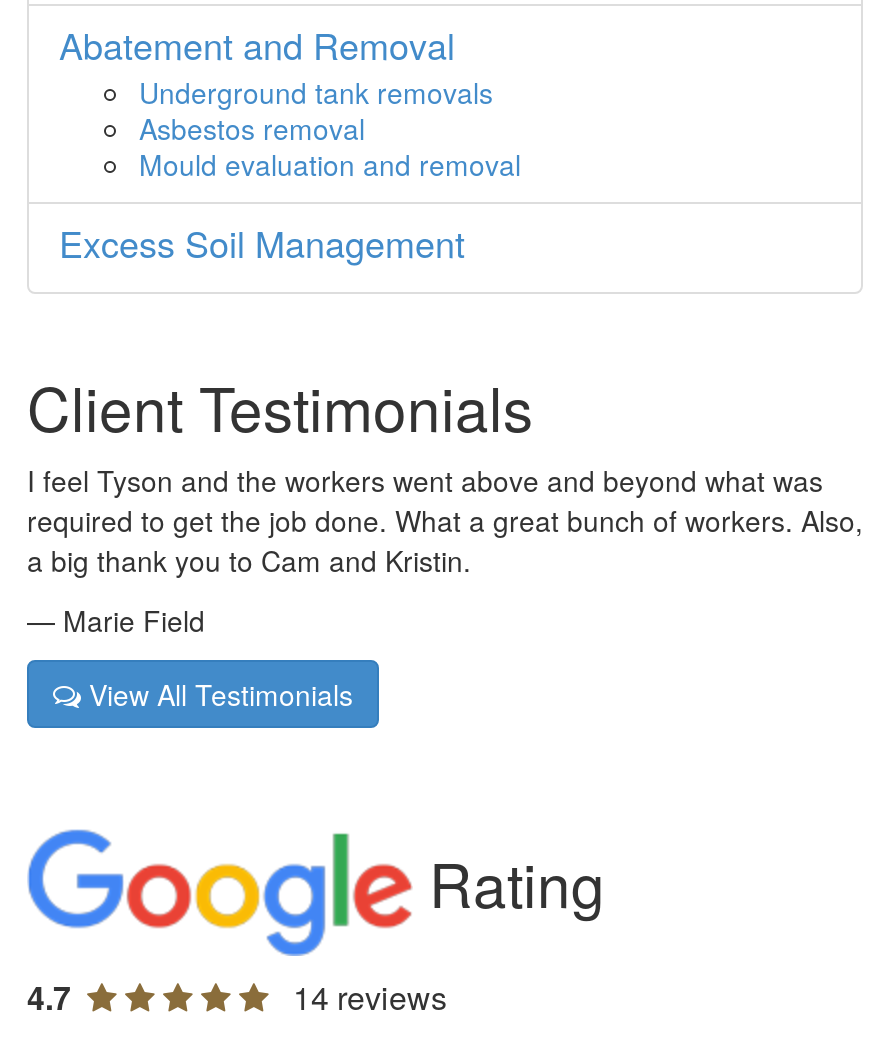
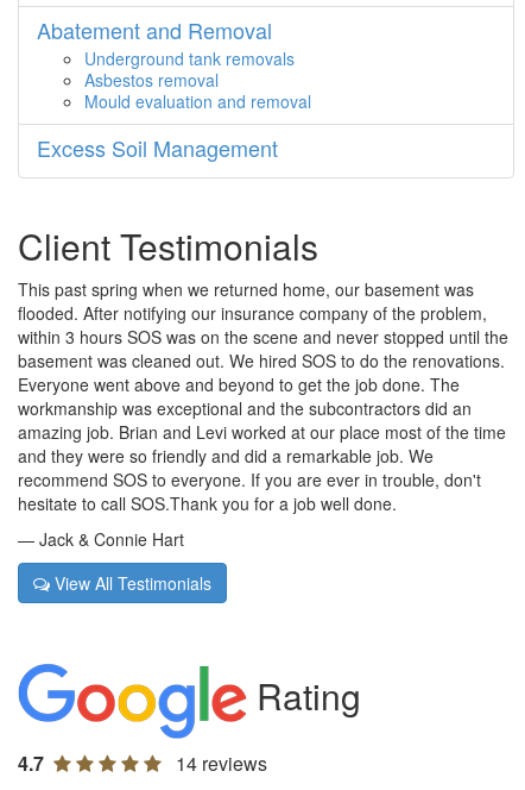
[27,460,863,580] I feel Tyson and the workers went above and beyond what was | required to get the job done. What a great bunch of workers. Also, | a big thank you to Cam and Kristin. -> [18,277,508,515] This past spring when we returned home, our basement was | flooded. After notifying our insurance company of the problem, | within 3 hours SOS was on the scene and never stopped until the | basement was cleaned out. We hired SOS to do the renovations. | Everyone went above and beyond to get the job done. The | workmanship was exceptional and the subcontractors did an | amazing job. Brian and Levi worked at our place most of the time | and they were so friendly and did a remarkable job. We | recommend SOS to everyone. If you are ever in trouble, don't | hesitate to call SOS.Thank you for a job well done.
[27,600,205,640] — Marie Field -> [18,527,184,551] — Jack & Connie Hart

